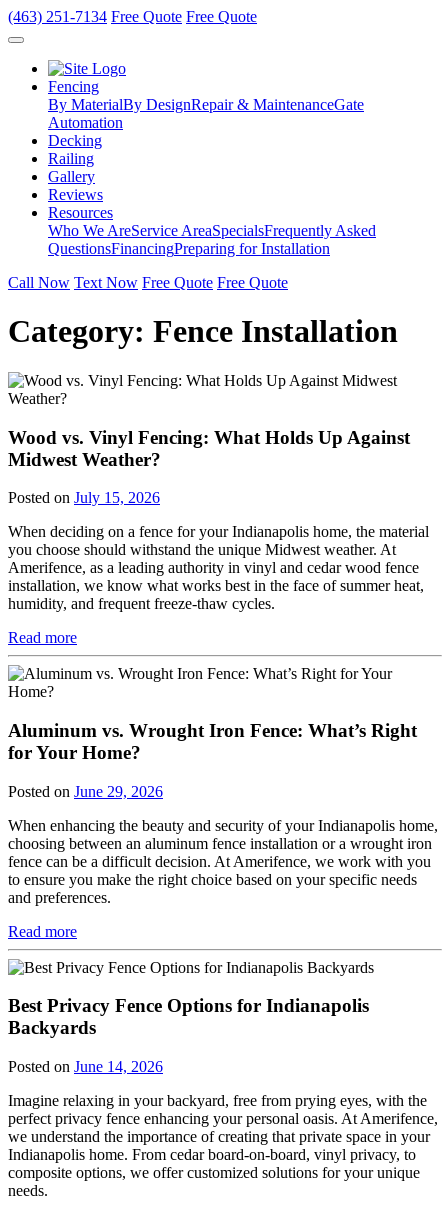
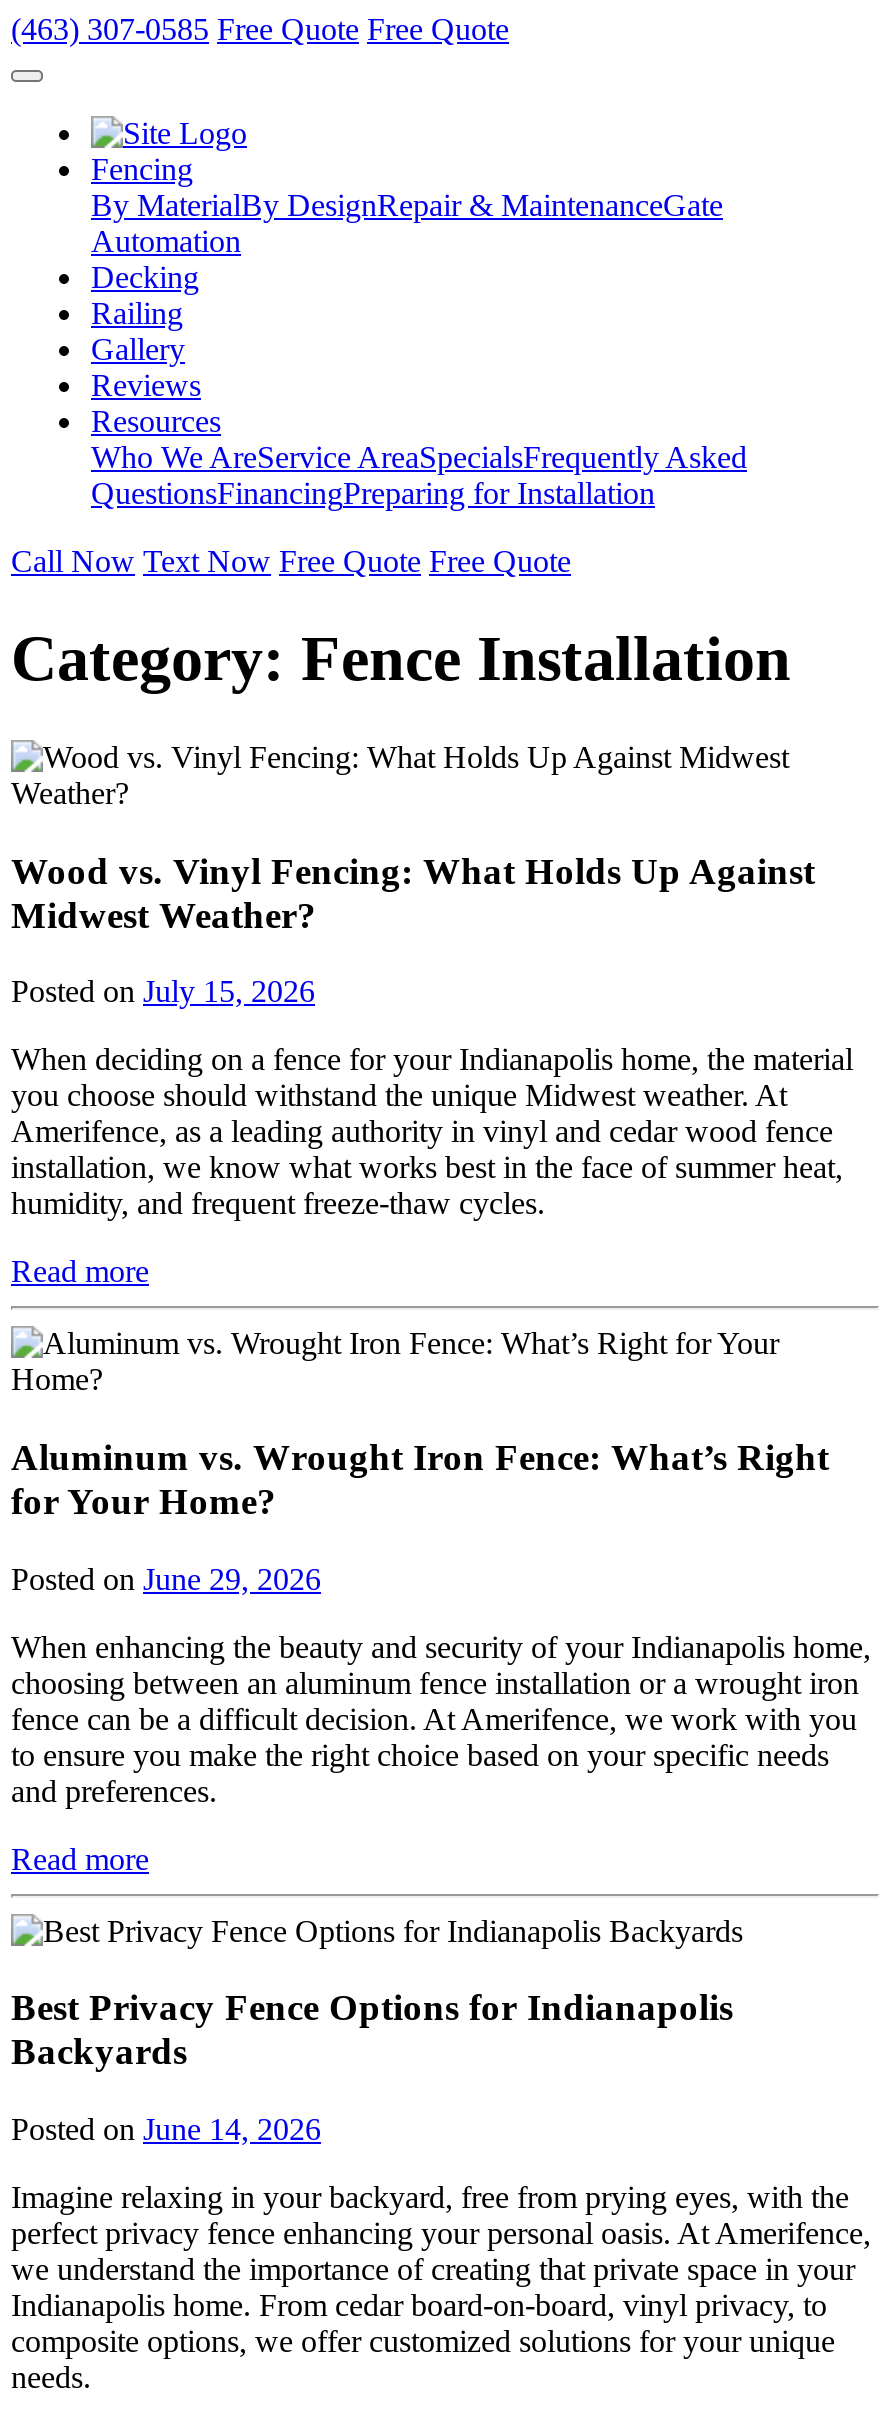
[8,8,257,25] (463) 251-7134 Free Quote Free Quote -> [11,12,509,46] (463) 307-0585 Free Quote Free Quote

